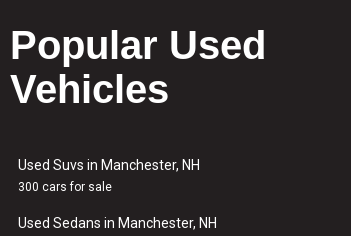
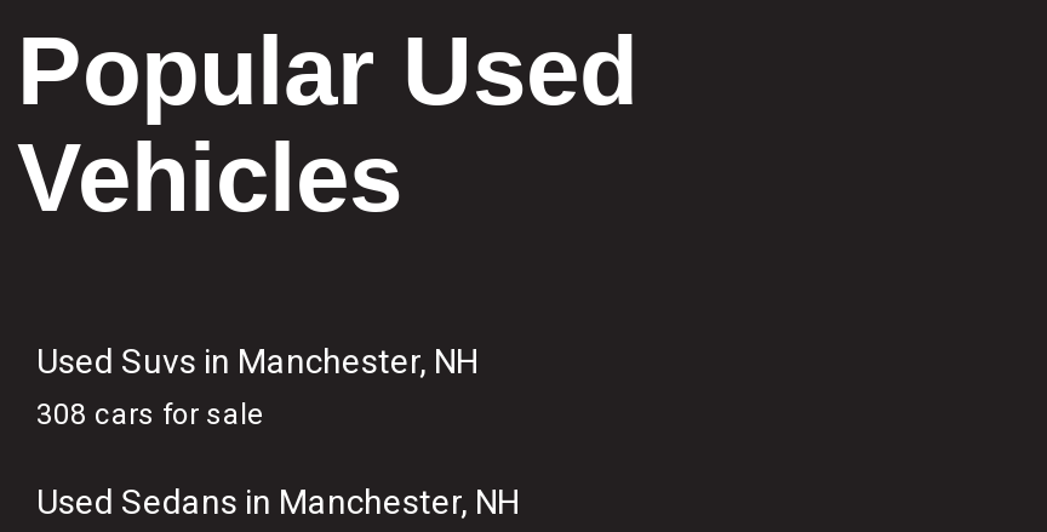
[18,180,112,194] 300 cars for sale -> [36,397,264,431] 308 cars for sale

